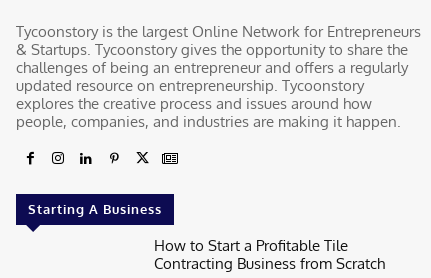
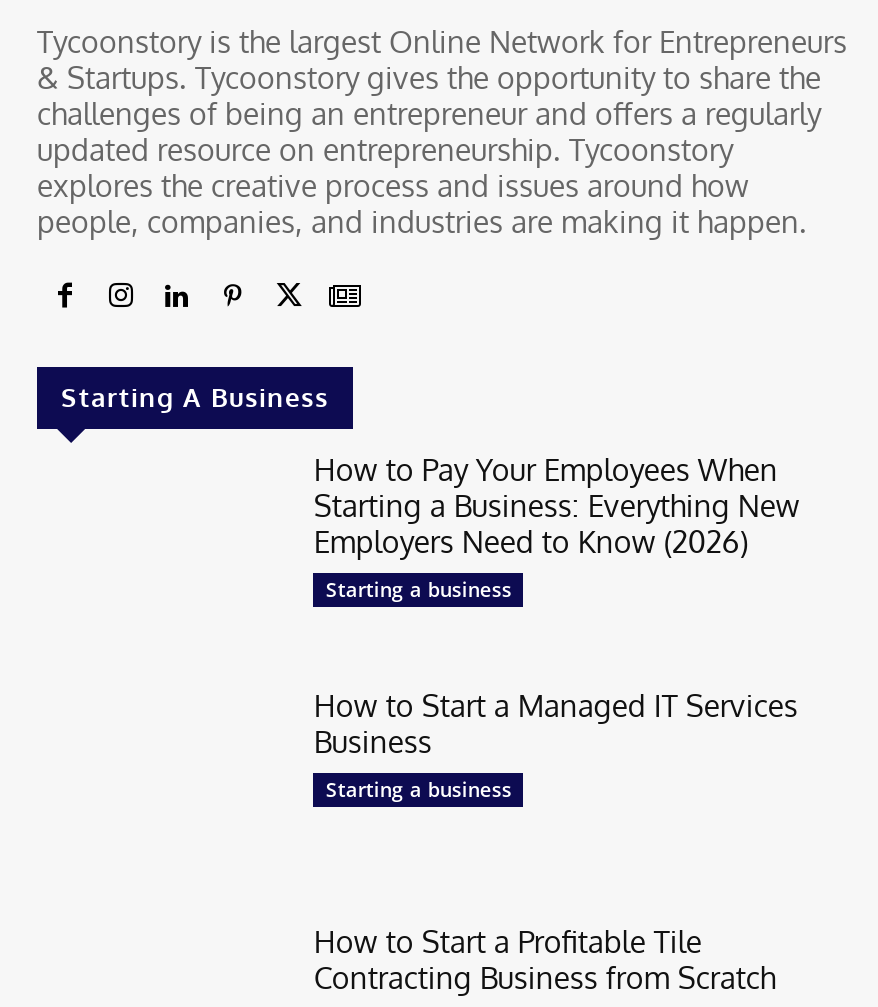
none -> [314,452,800,803] How to Pay Your Employees When | Starting a Business: Everything New | Employers Need to Know (2026) | Starting a business | How to Start a Managed IT Services | Business | Starting a business

